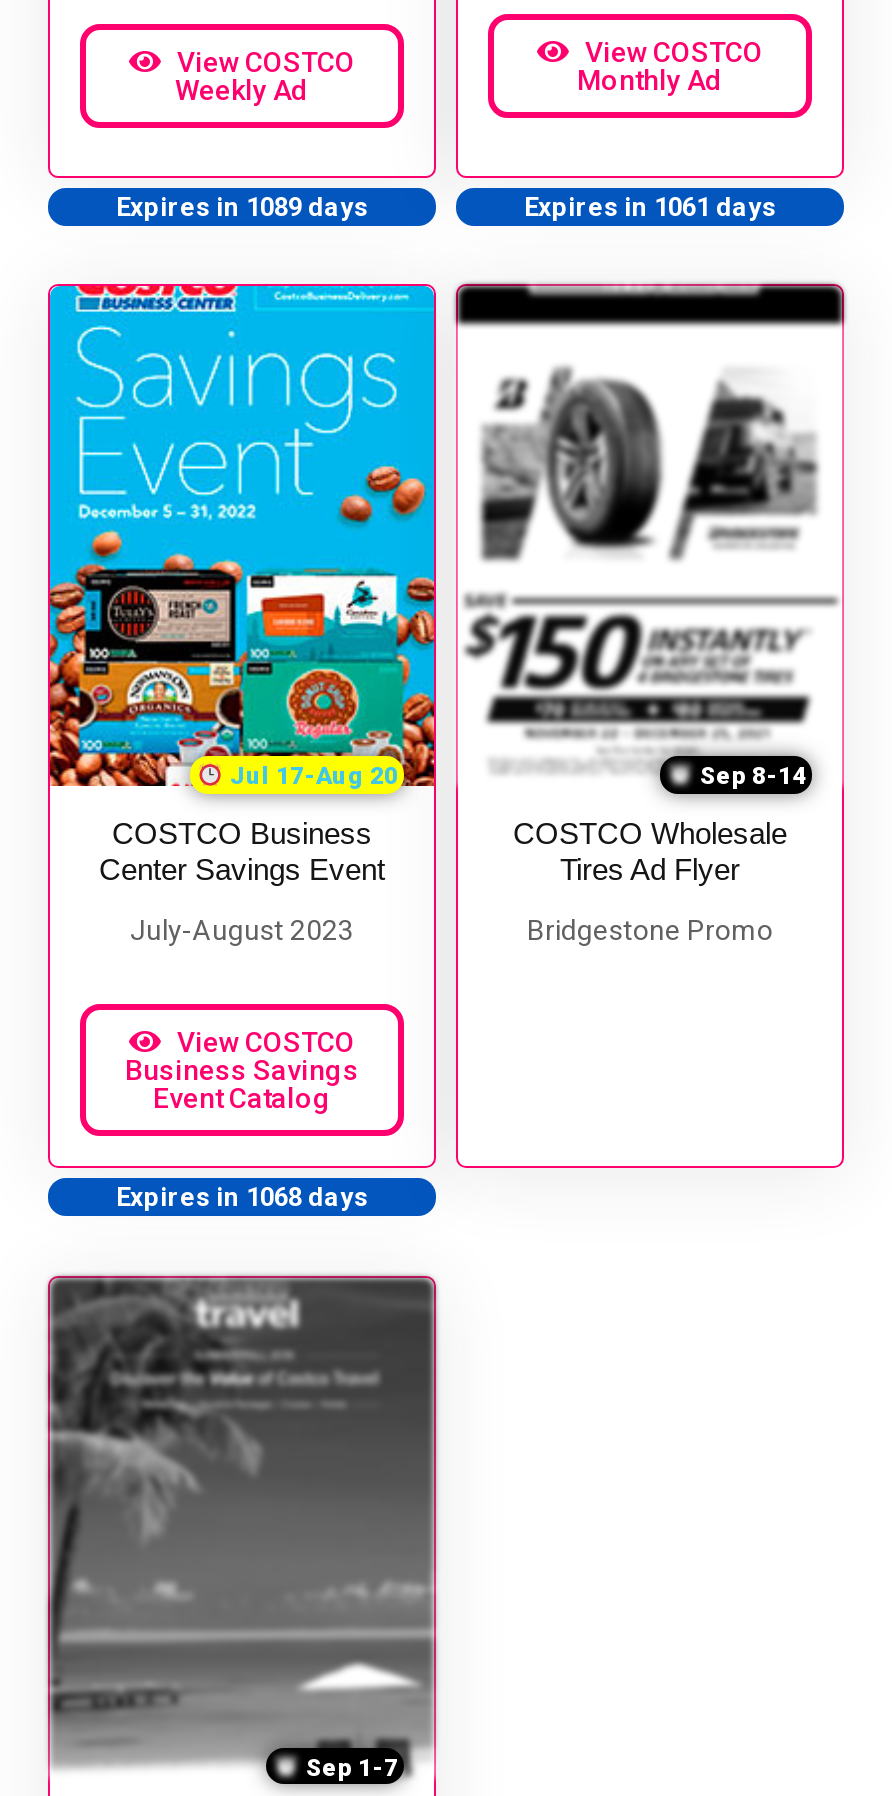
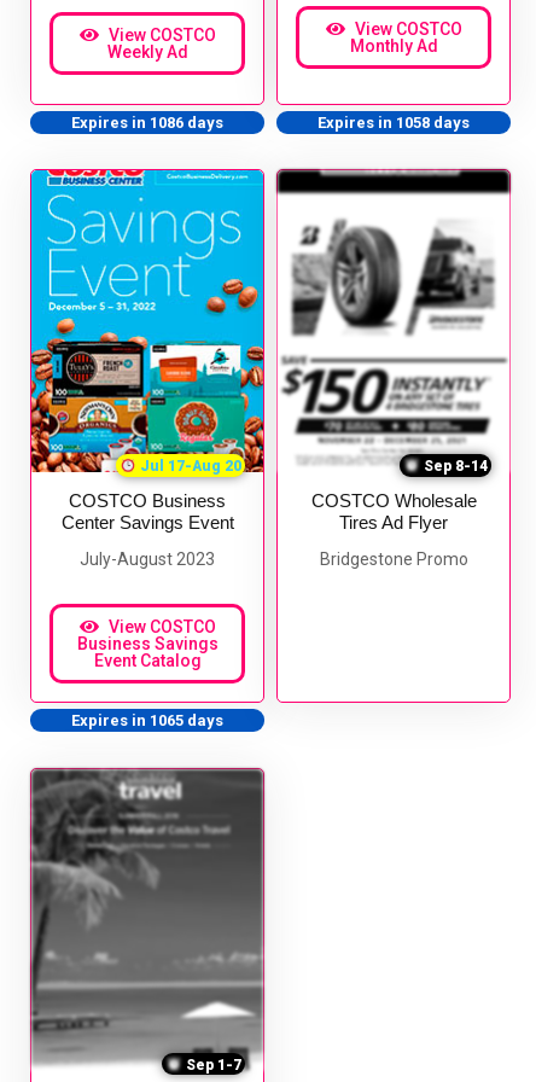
[116,191,368,221] Expires in 1089 days -> [71,113,223,131] Expires in 1086 days
[524,191,776,221] Expires in 1061 days -> [317,113,470,131] Expires in 1058 days
[116,1182,368,1212] Expires in 1068 days -> [71,711,223,729] Expires in 1065 days

